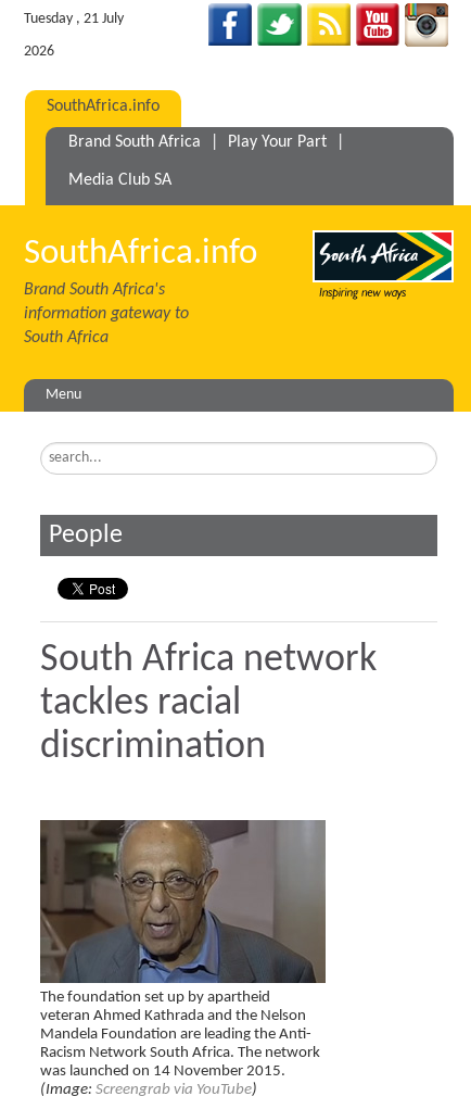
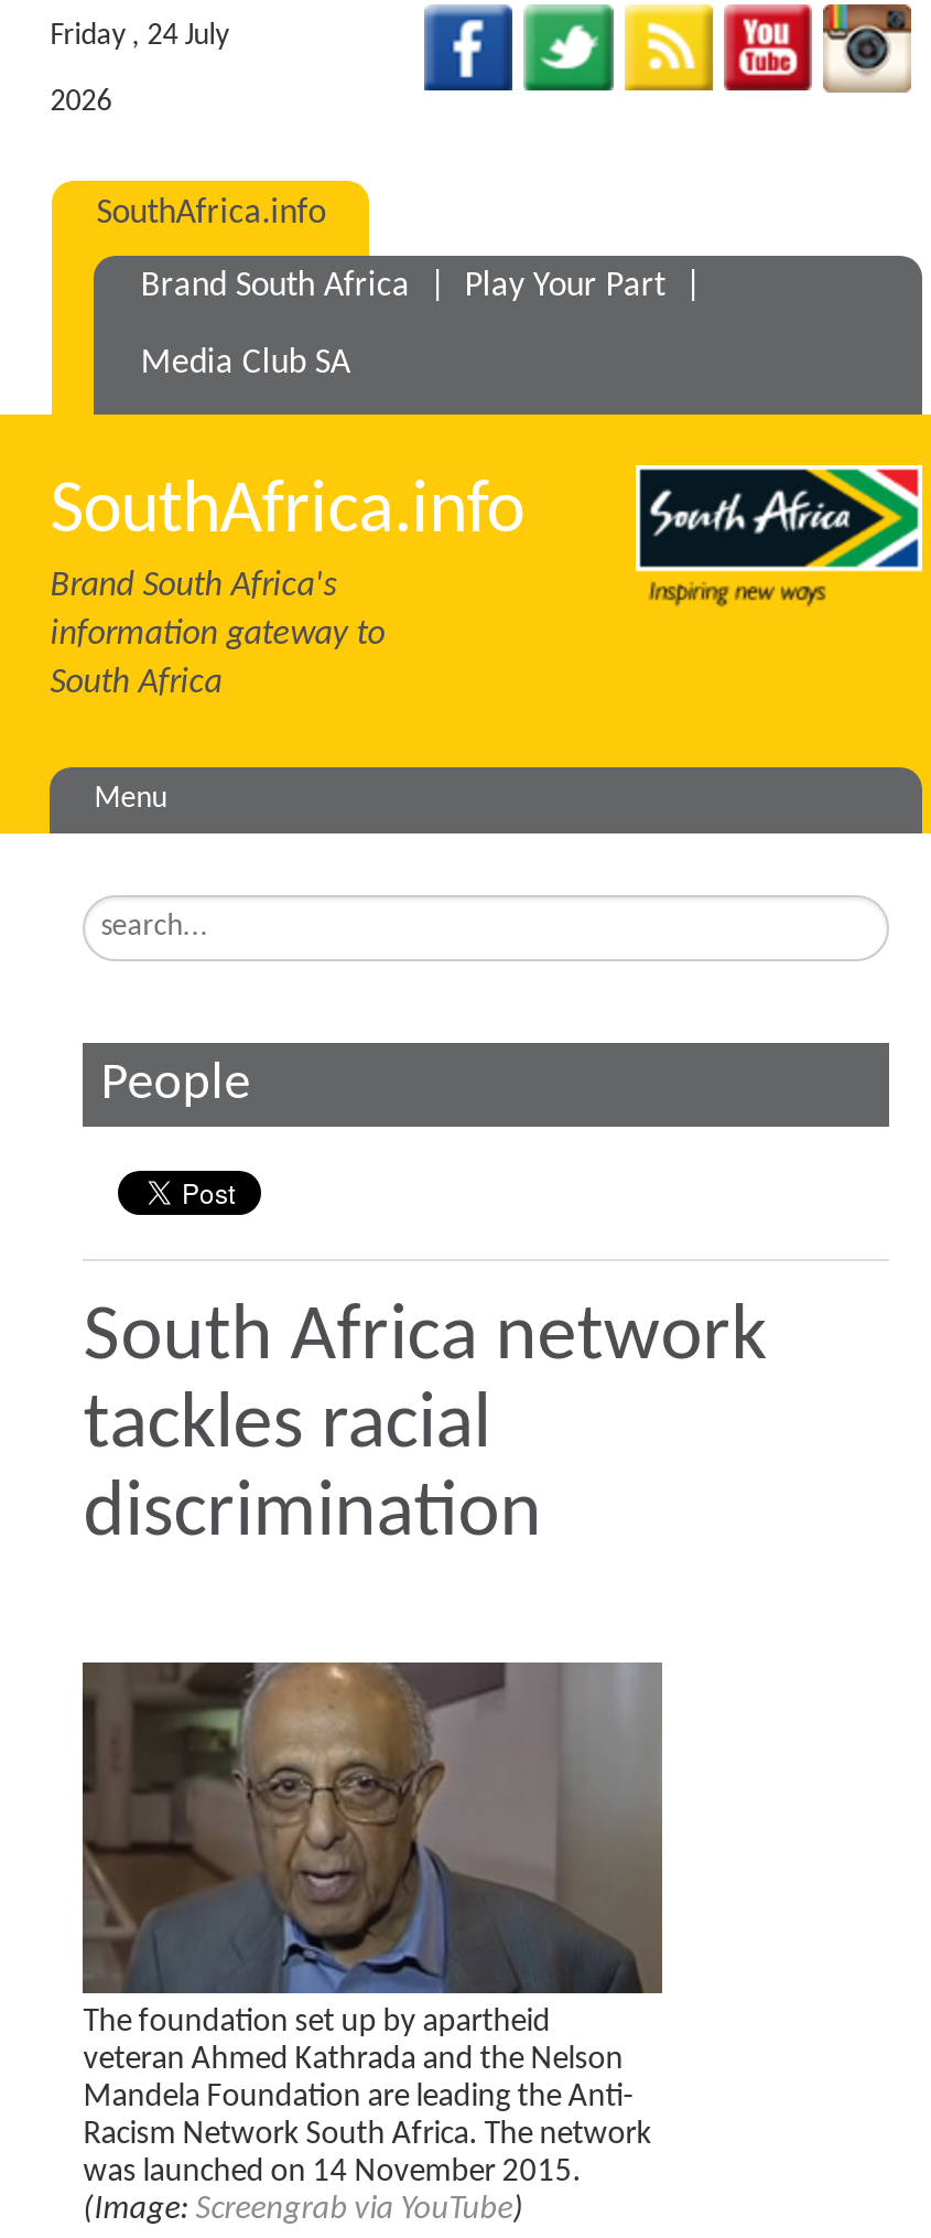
[24,11,124,27] Tuesday , 21 July -> [50,20,229,53] Friday , 24 July

